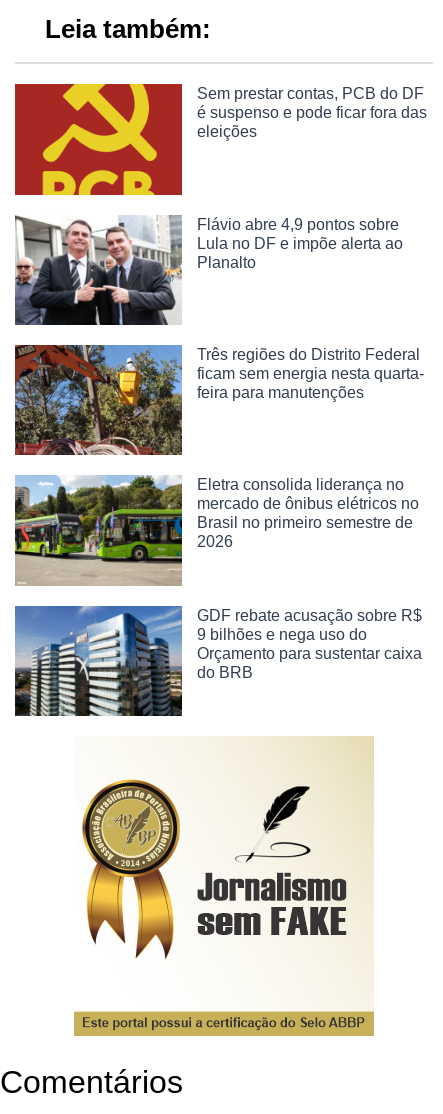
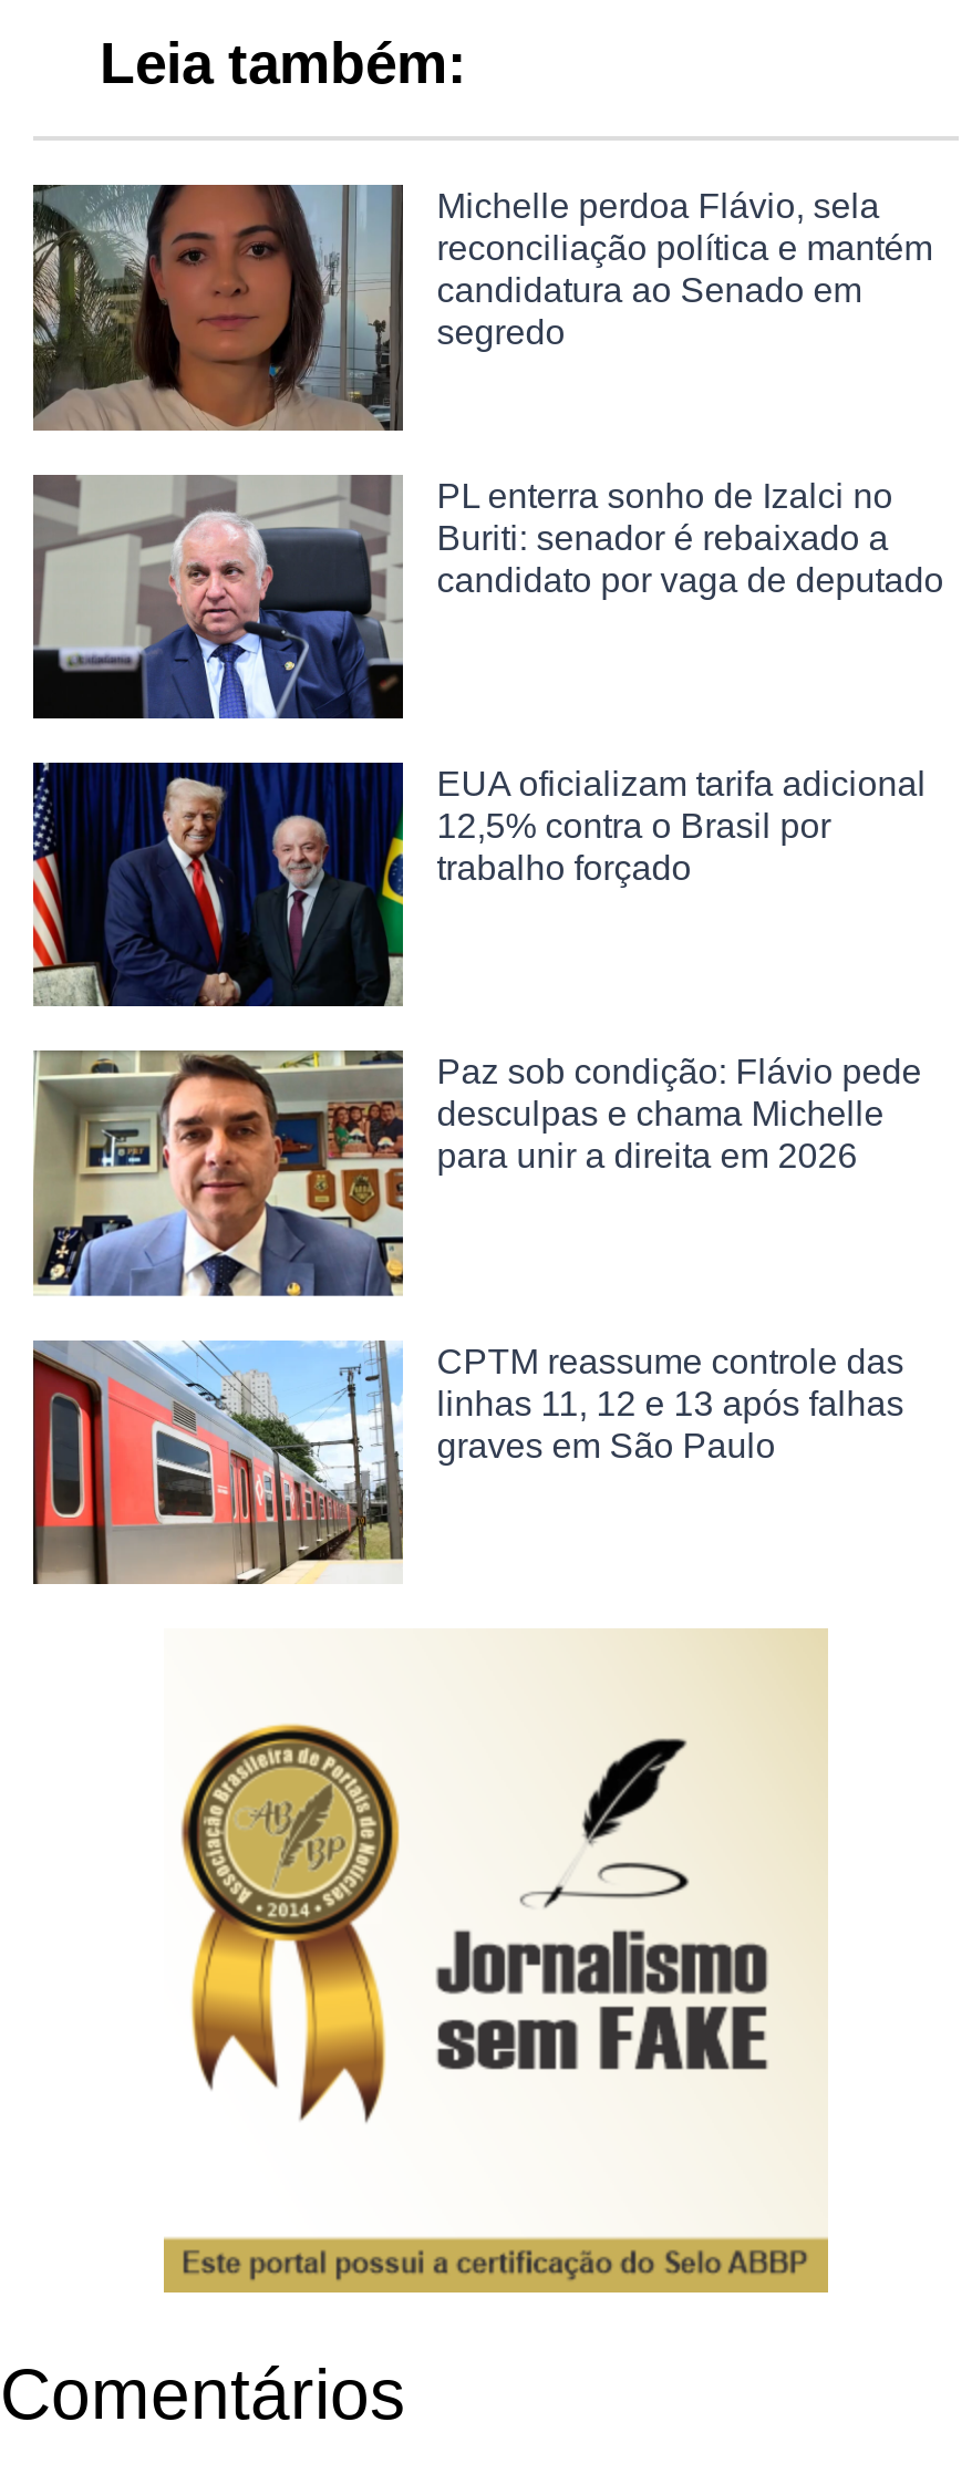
[14,83,427,196] [image] | Sem prestar contas, PCB do DF | é suspenso e pode ficar fora das | eleições -> [31,183,933,433] [image] | Michelle perdoa Flávio, sela | reconciliação política e mantém | candidatura ao Senado em | segredo
[14,215,403,326] [image] | Flávio abre 4,9 pontos sobre | Lula no DF e impõe alerta ao | Planalto -> [31,473,944,721] [image] | PL enterra sonho de Izalci no | Buriti: senador é rebaixado a | candidato por vaga de deputado
[14,344,424,456] [image] | Três regiões do Distrito Federal | ficam sem energia nesta quarta- | feira para manutenções -> [31,760,926,1008] [image] | EUA oficializam tarifa adicional | 12,5% contra o Brasil por | trabalho forçado
[14,475,419,586] [image] | Eletra consolida liderança no | mercado de ônibus elétricos no | Brasil no primeiro semestre de | 2026 -> [33,1048,922,1296] [image] | Paz sob condição: Flávio pede | desculpas e chama Michelle | para unir a direita em 2026
[14,605,422,717] [image] | GDF rebate acusação sobre R$ | 9 bilhões e nega uso do | Orçamento para sustentar caixa | do BRB -> [31,1341,904,1586] [image] | CPTM reassume controle das | linhas 11, 12 e 13 após falhas | graves em São Paulo

